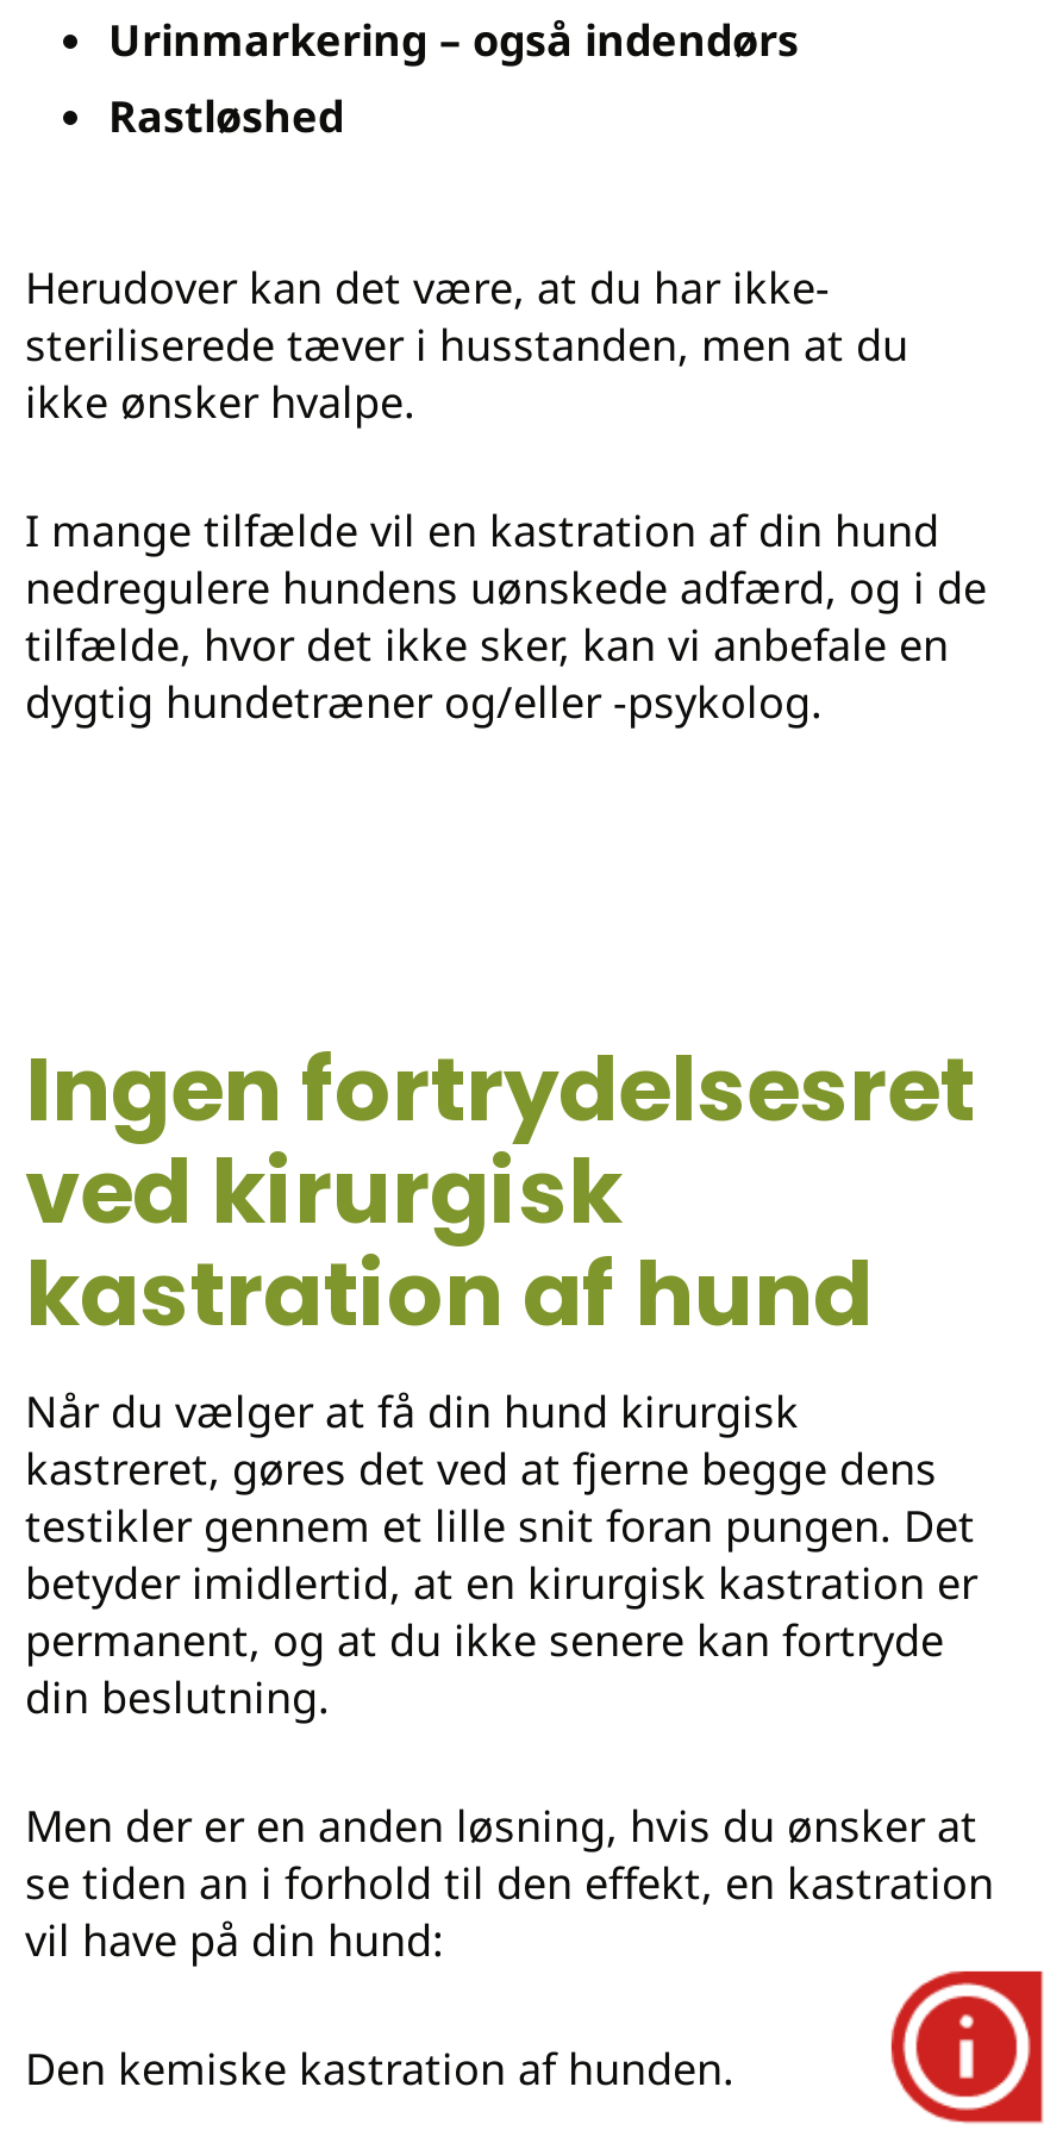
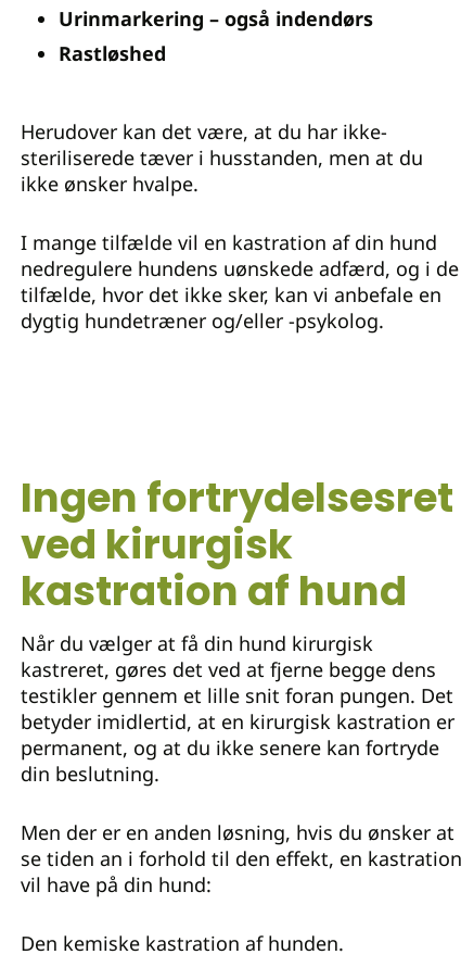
[889,1969,1037,2126] [image] -> none

